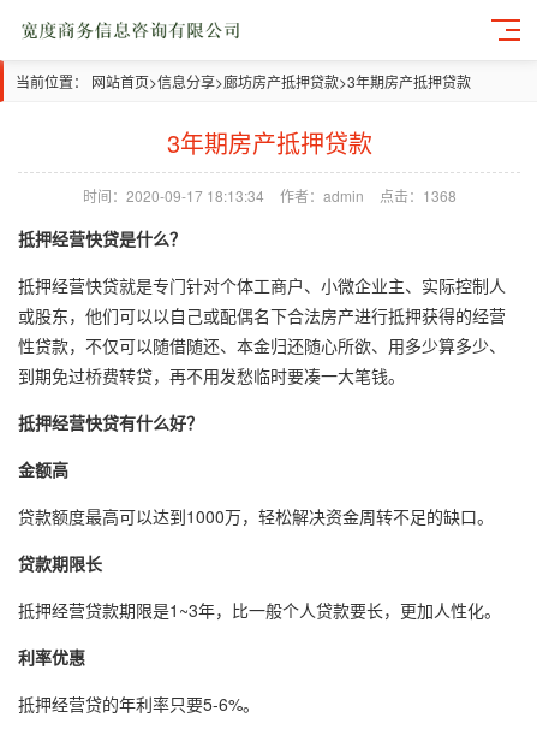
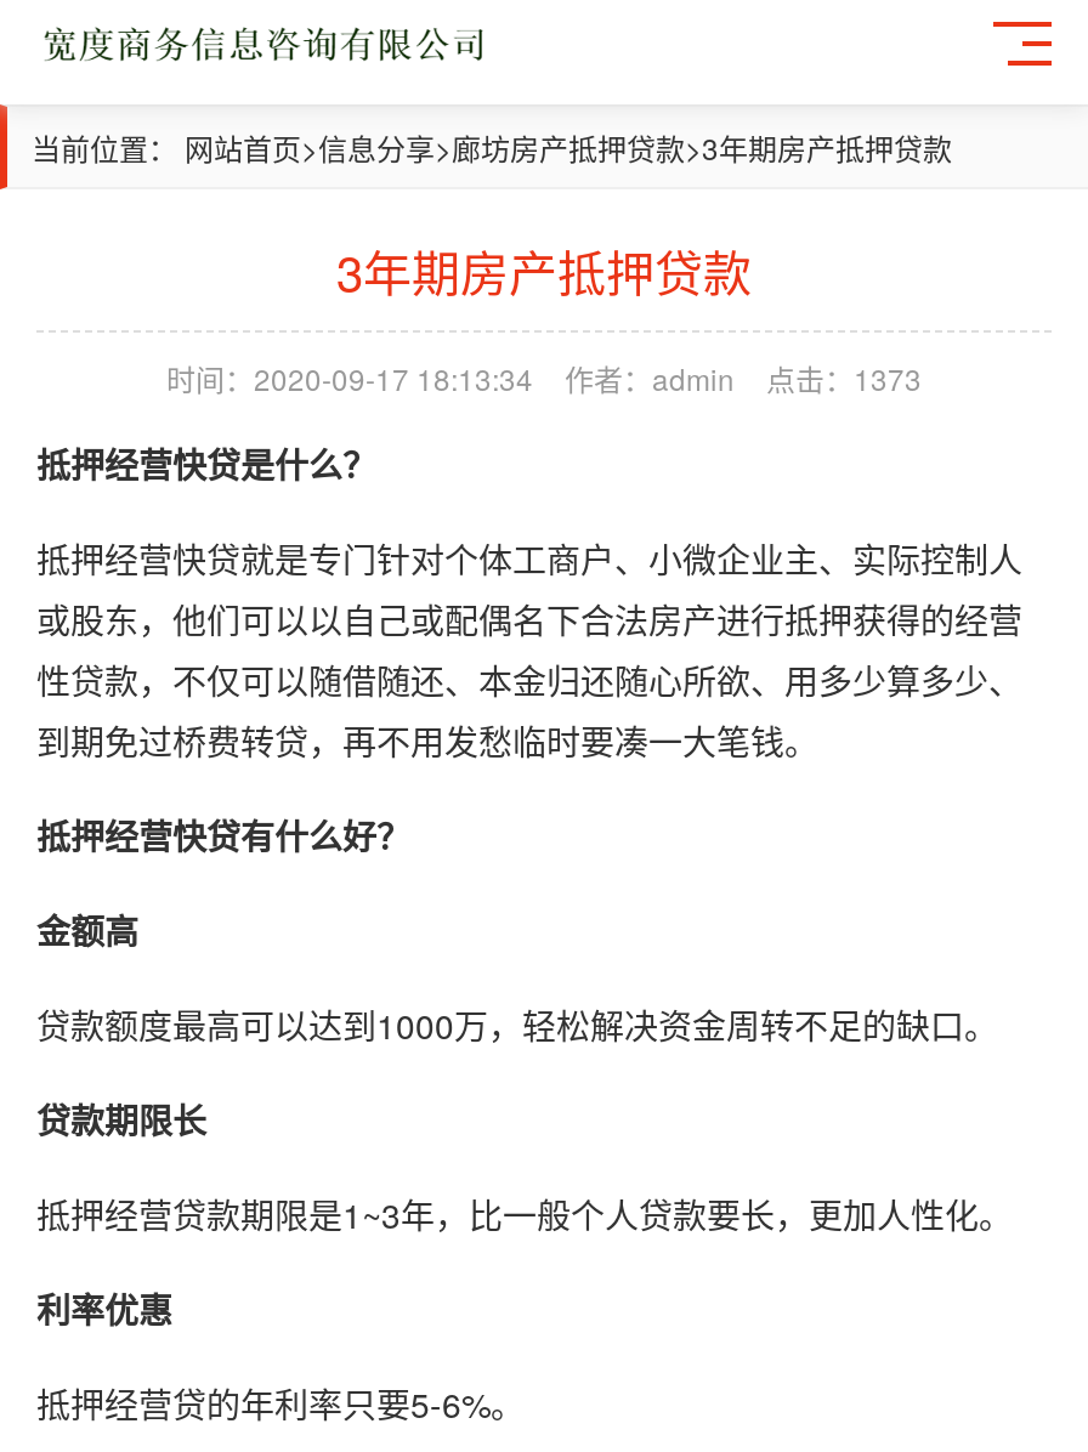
[82,185,456,206] 时间：2020-09-17 18:13:34 作者：admin 点击：1368 -> [166,357,922,398] 时间：2020-09-17 18:13:34 作者：admin 点击：1373

